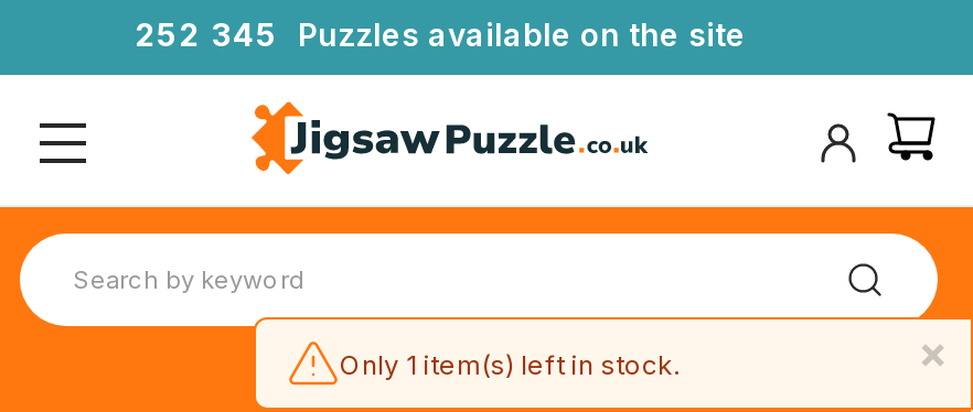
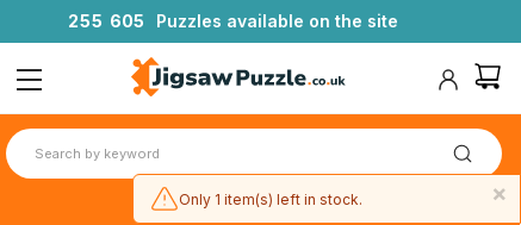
[135,14,746,53] 25 2 345 Puzzles available on the site -> [68,10,398,31] 25 5 605 Puzzles available on the site

